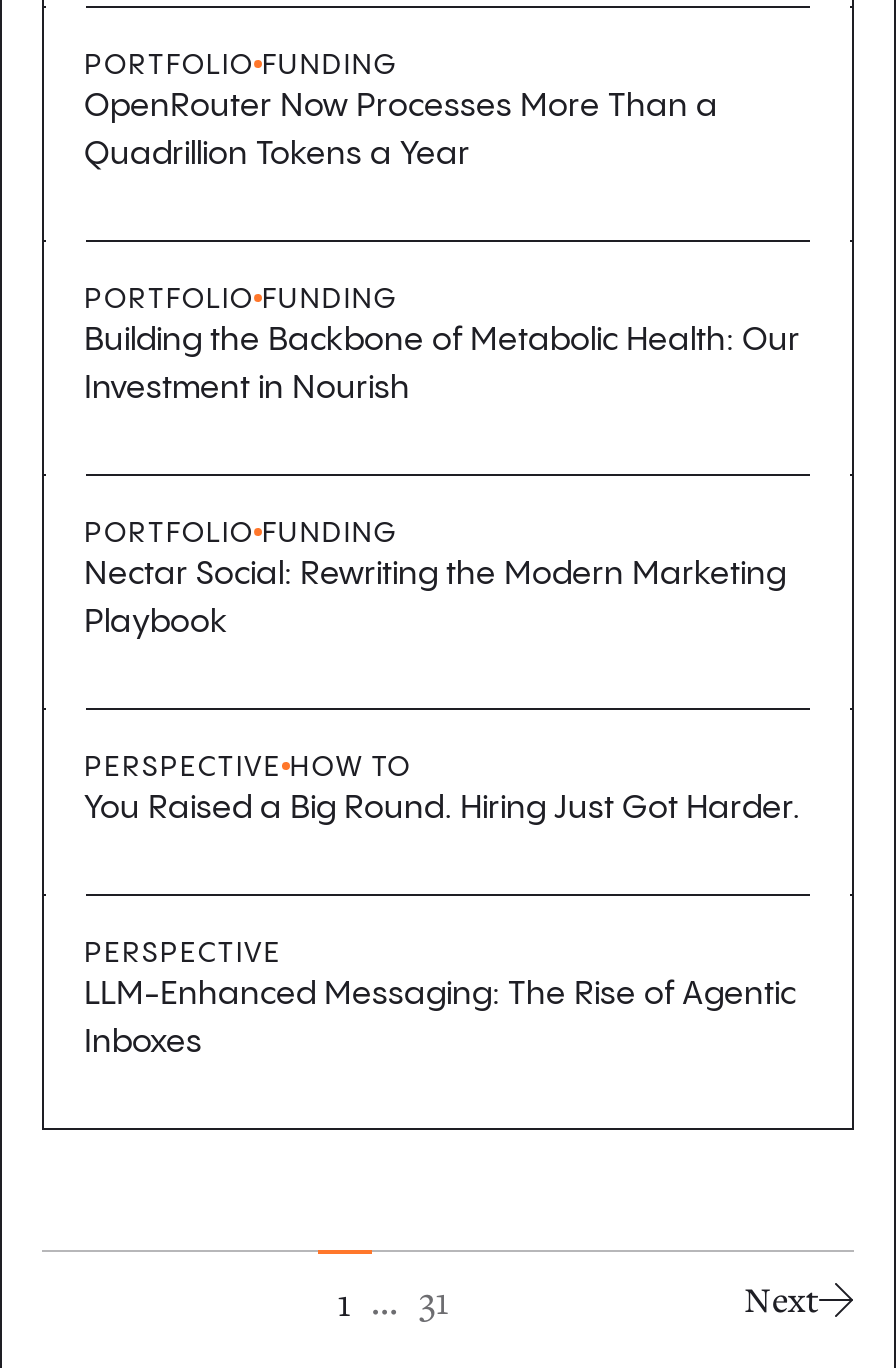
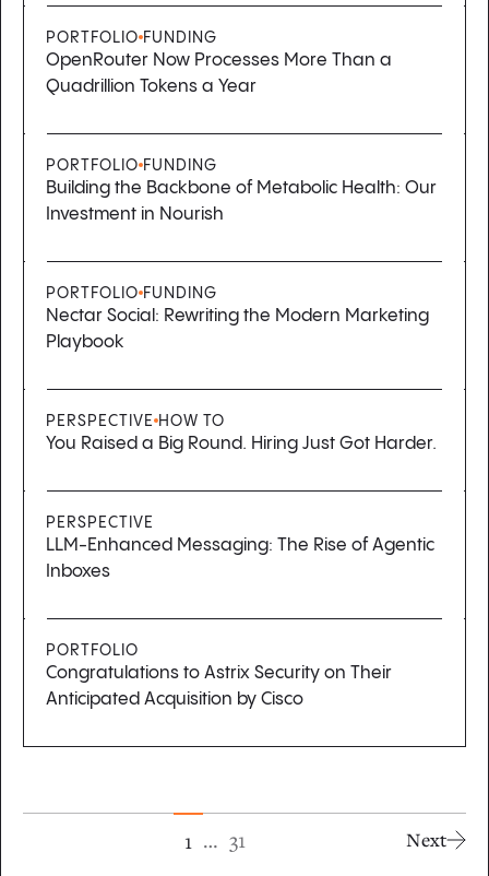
none -> [46,643,392,708] PORTFOLIO | Congratulations to Astrix Security on Their | Anticipated Acquisition by Cisco

